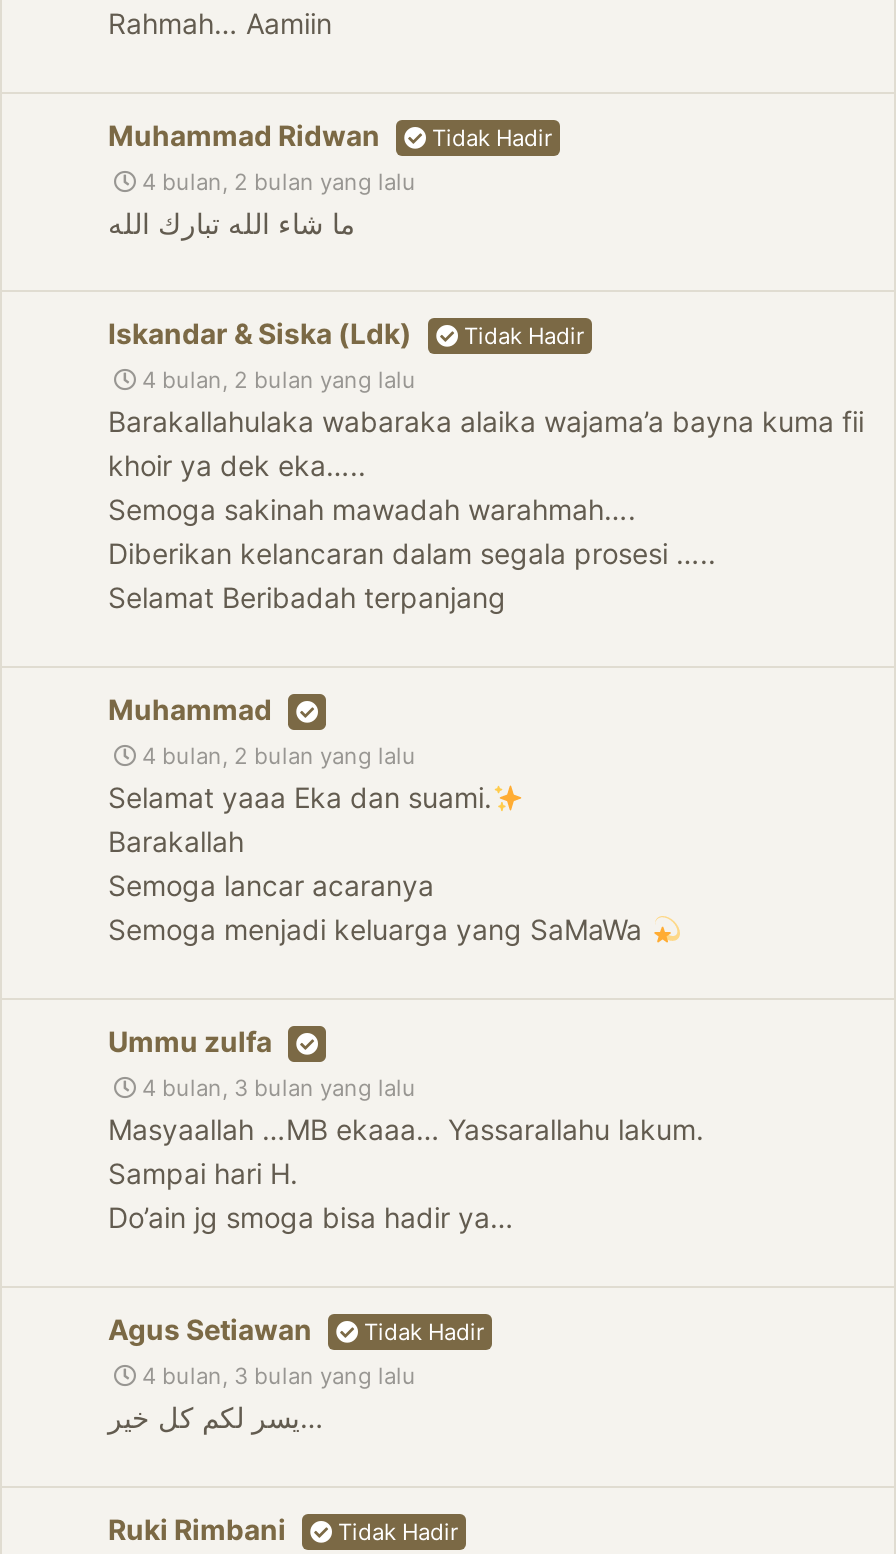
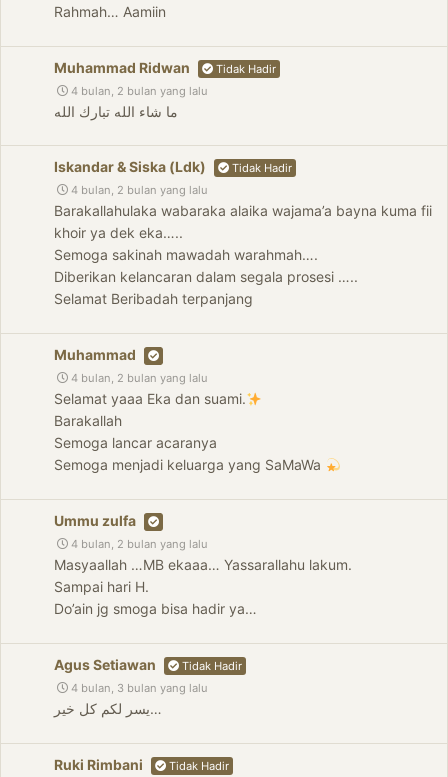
[136,1074,416,1102] 4 bulan, 3 bulan yang lalu -> [68,537,208,551] 4 bulan, 2 bulan yang lalu

